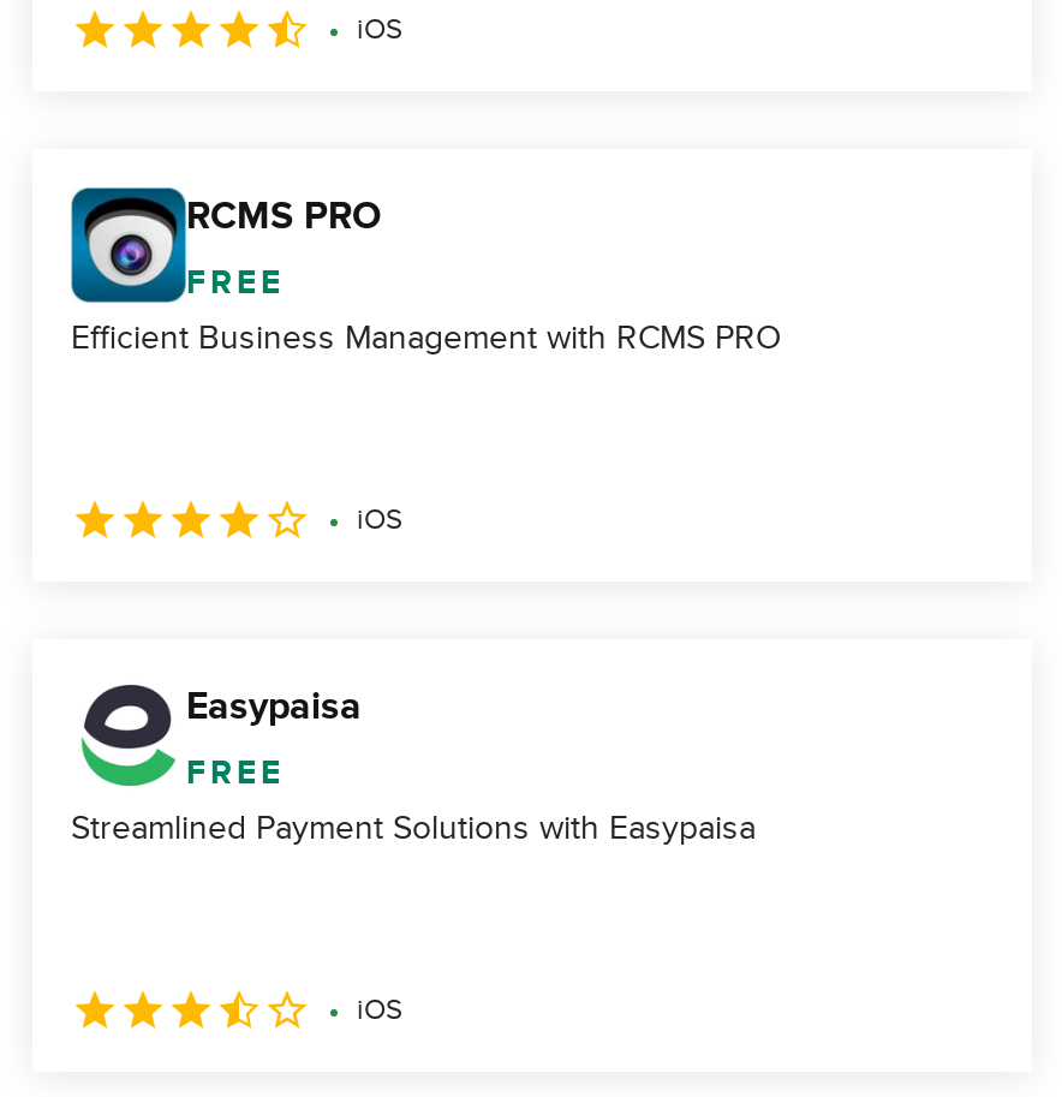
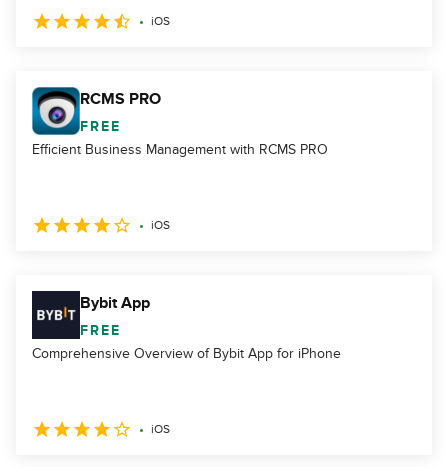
[71,678,362,791] [image] | Easypaisa -> [31,290,150,338] [image] | Bybit App
[71,807,756,848] Streamlined Payment Solutions with Easypaisa -> [32,345,341,362] Comprehensive Overview of Bybit App for iPhone

